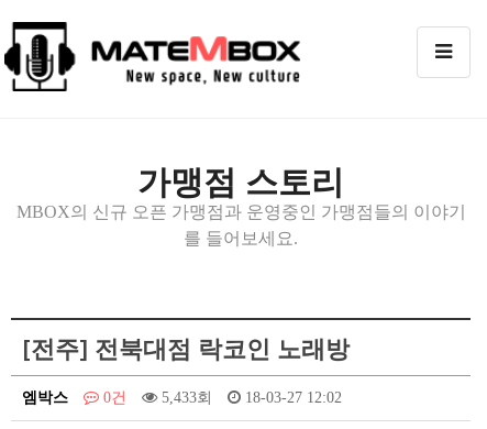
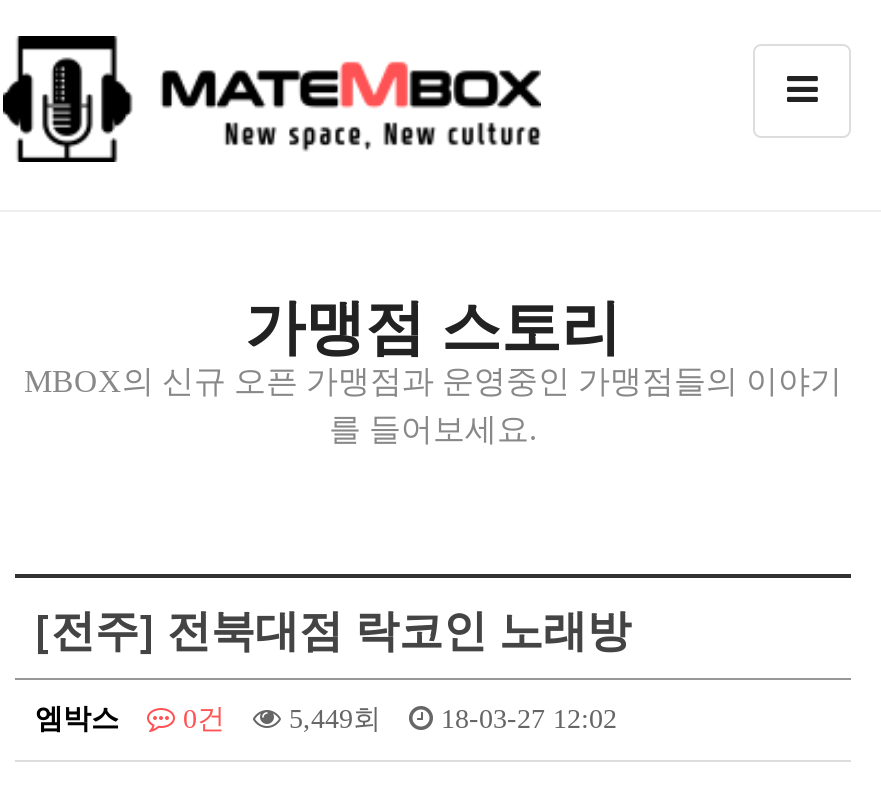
[22,390,342,406] 엠박스 0건 5,433회 18-03-27 12:02 -> [35,705,617,735] 엠박스 0건 5,449회 18-03-27 12:02

